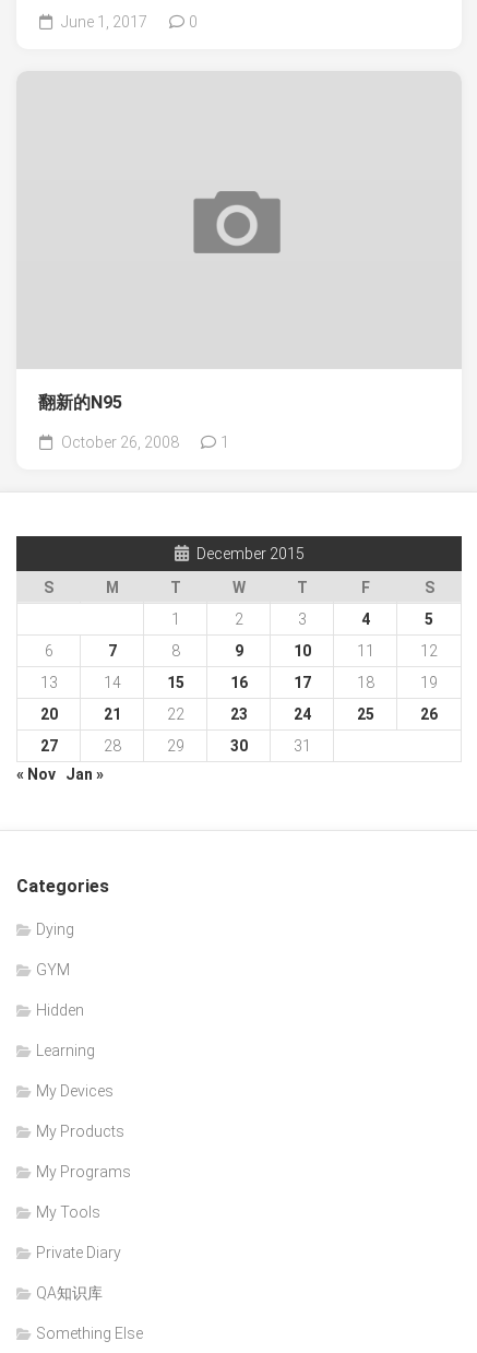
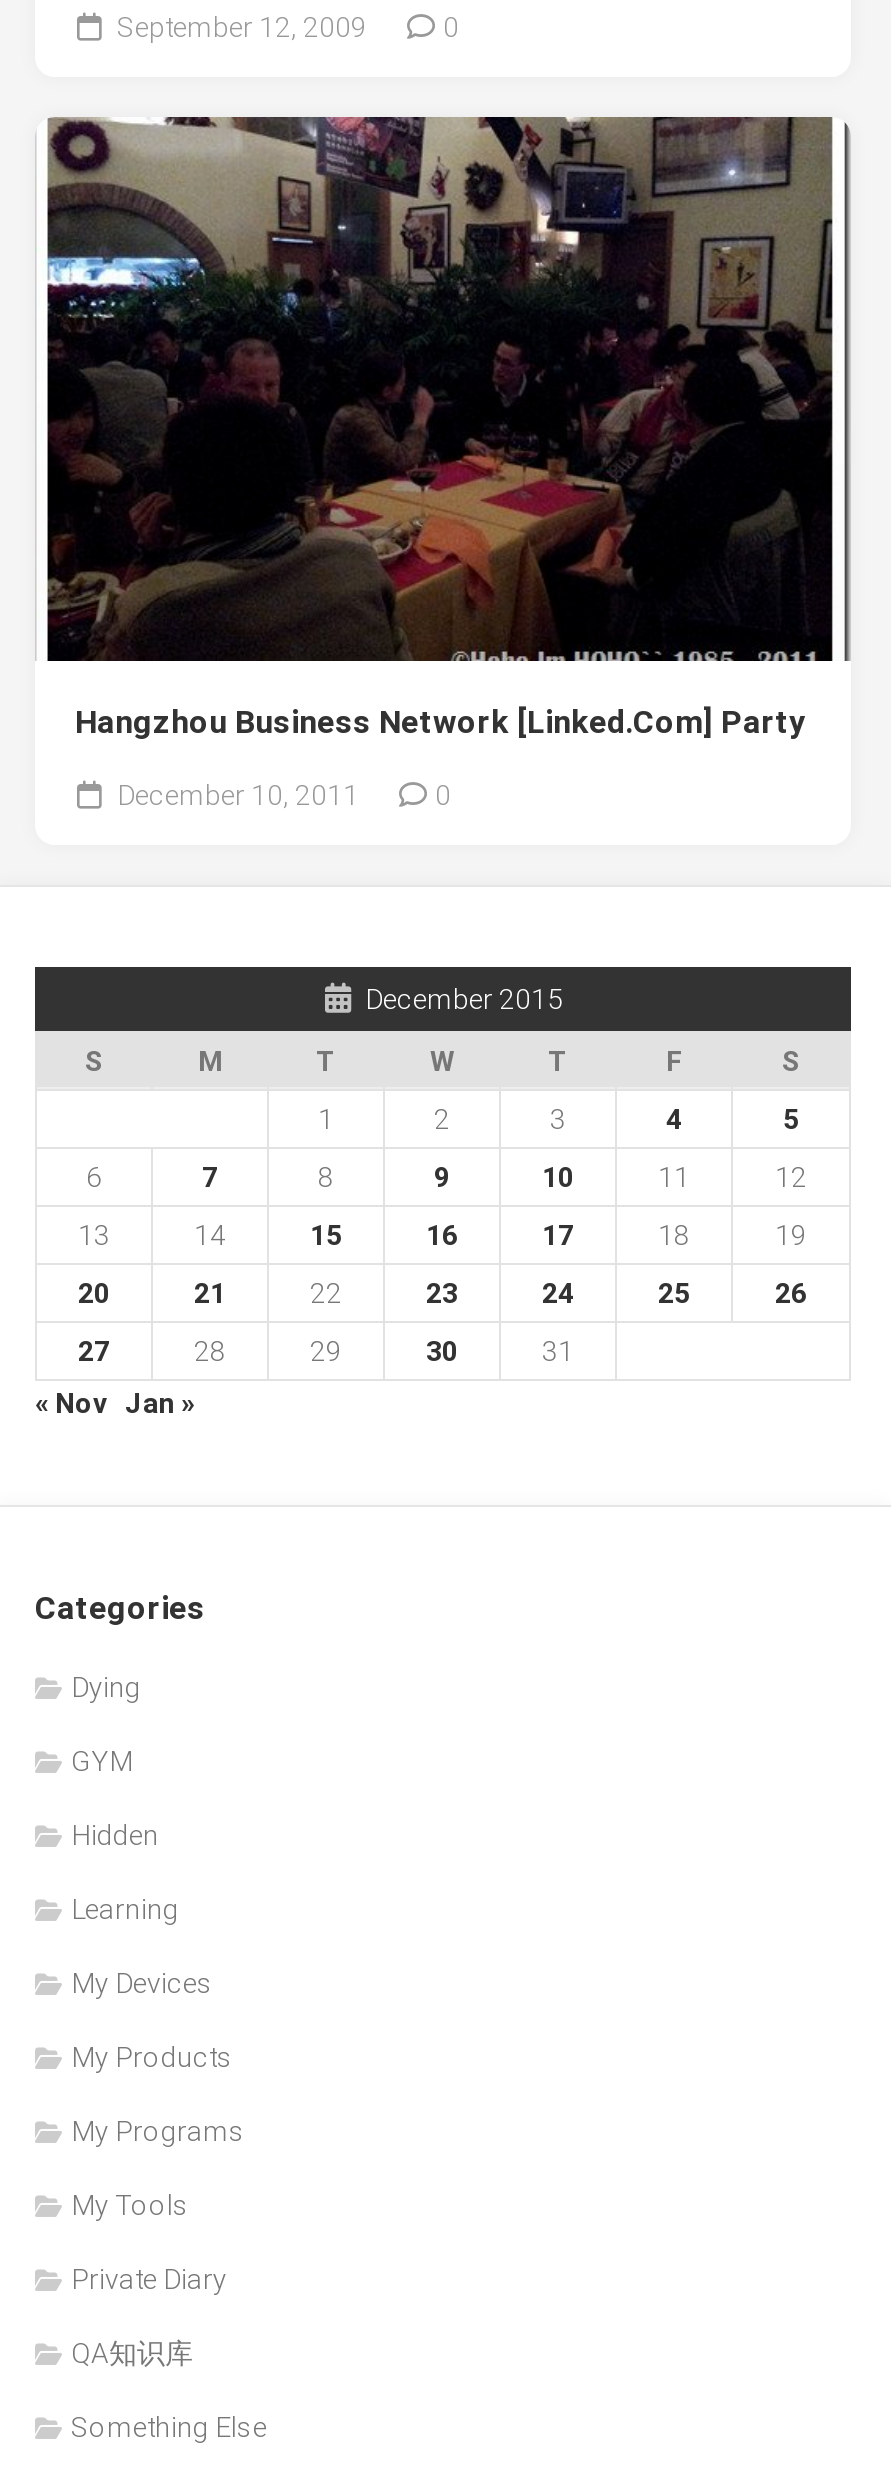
[58,13,147,31] June 1, 2017 -> [111,11,367,43] September 12, 2009
none -> [39,116,851,662] [image]
[38,392,122,412] 翻新的N95 -> [75,703,805,741] Hangzhou Business Network [Linked.Com] Party
[58,433,229,451] October 26, 2008 | 1 -> [111,779,451,811] December 10, 2011 | 0

